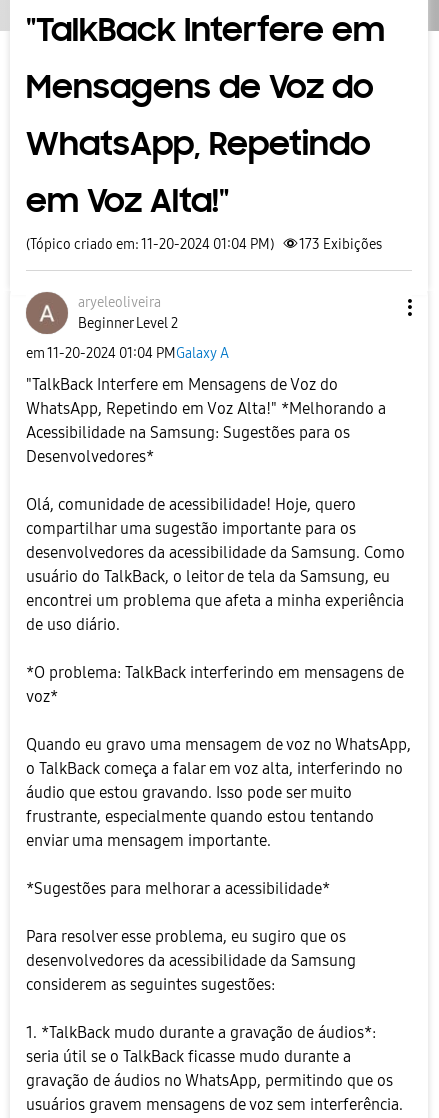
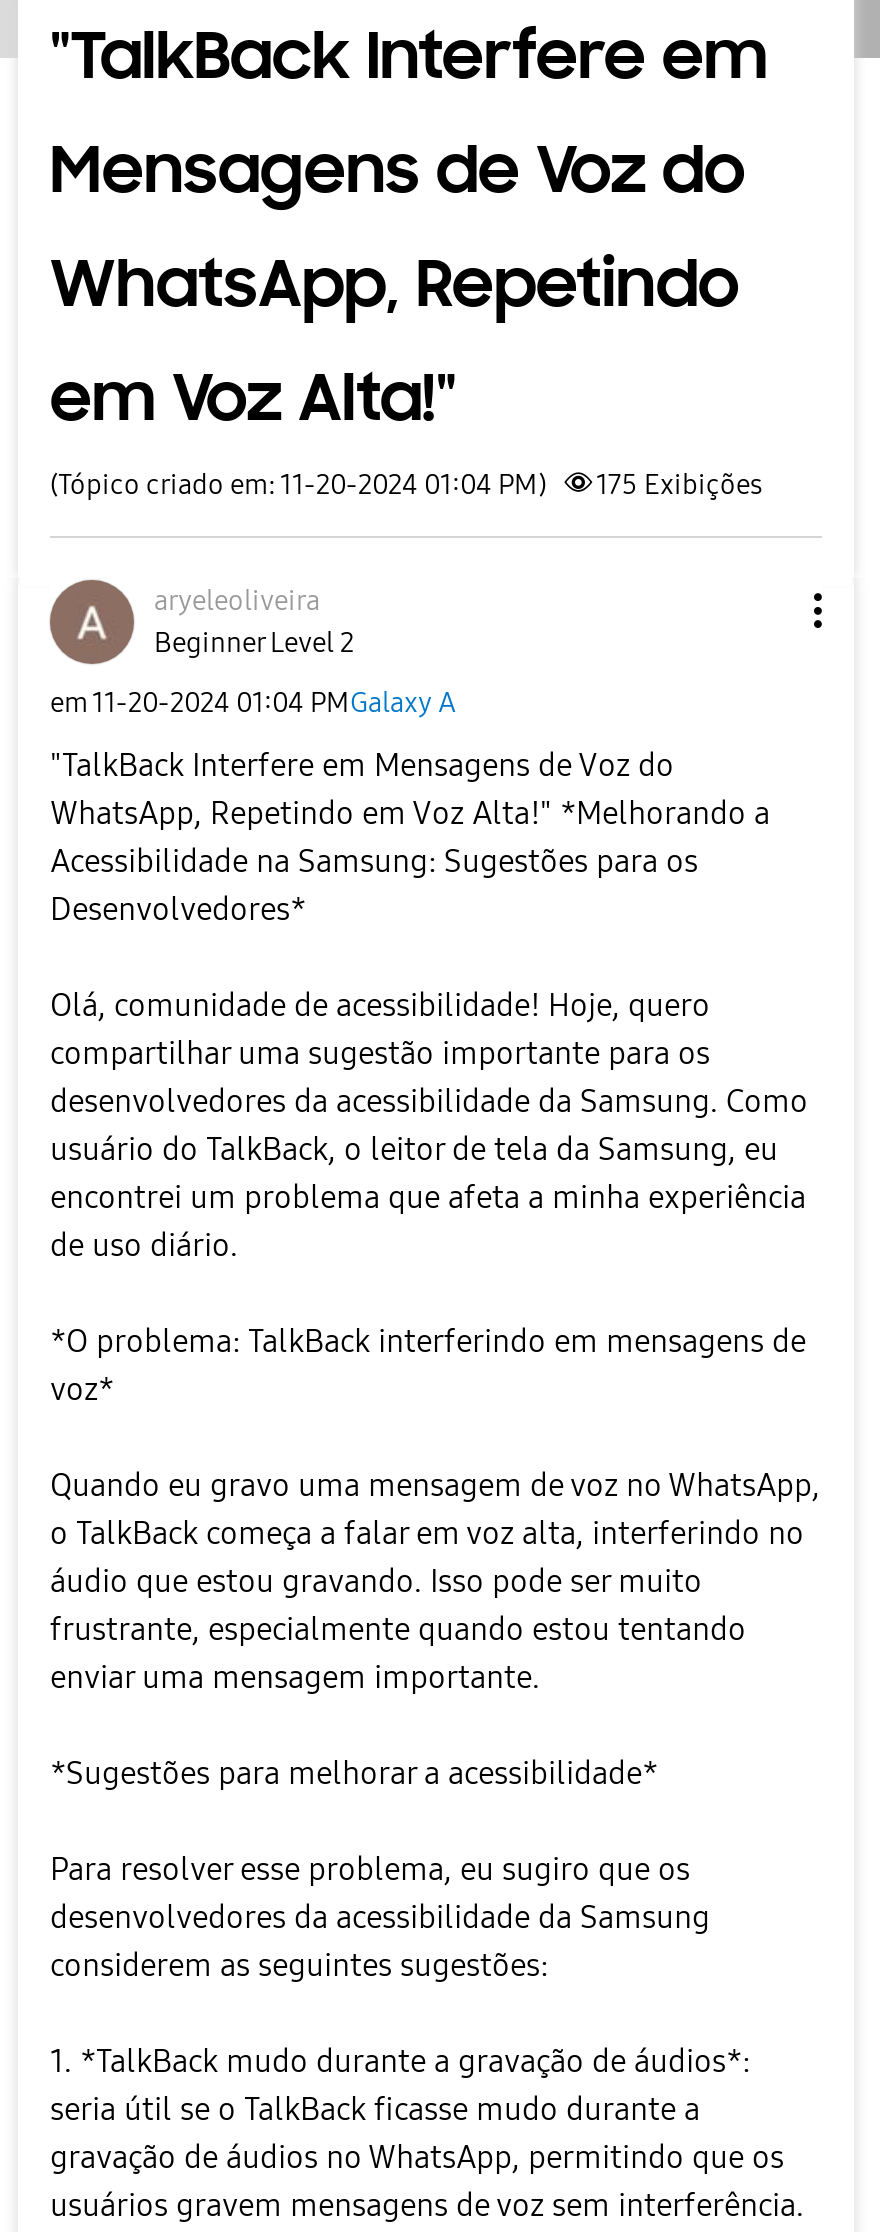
[26,236,382,253] (Tópico criado em: 11-20-2024 01:04 PM) 173 Exibições -> [50,468,762,502] (Tópico criado em: 11-20-2024 01:04 PM) 175 Exibições

